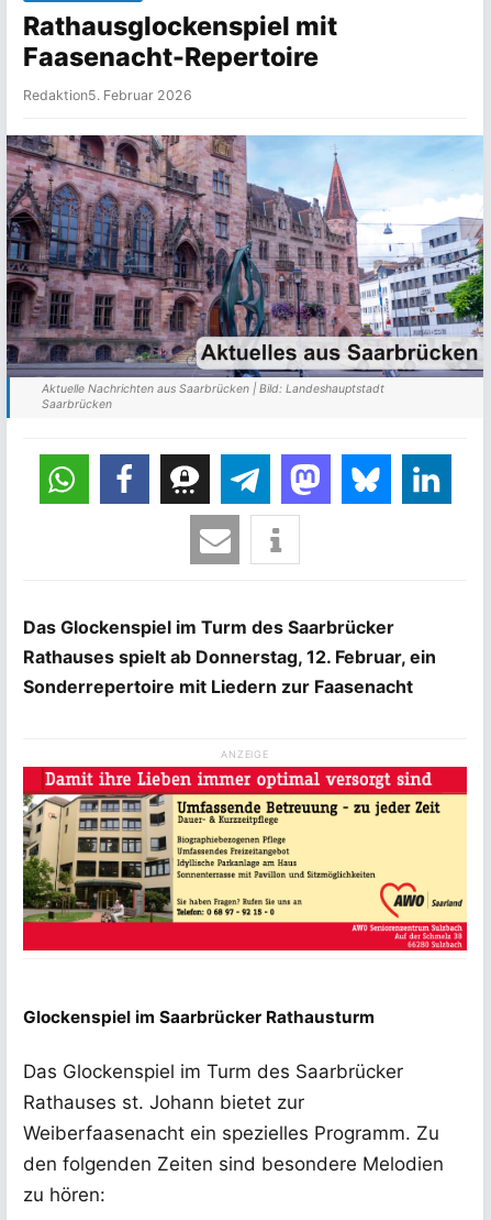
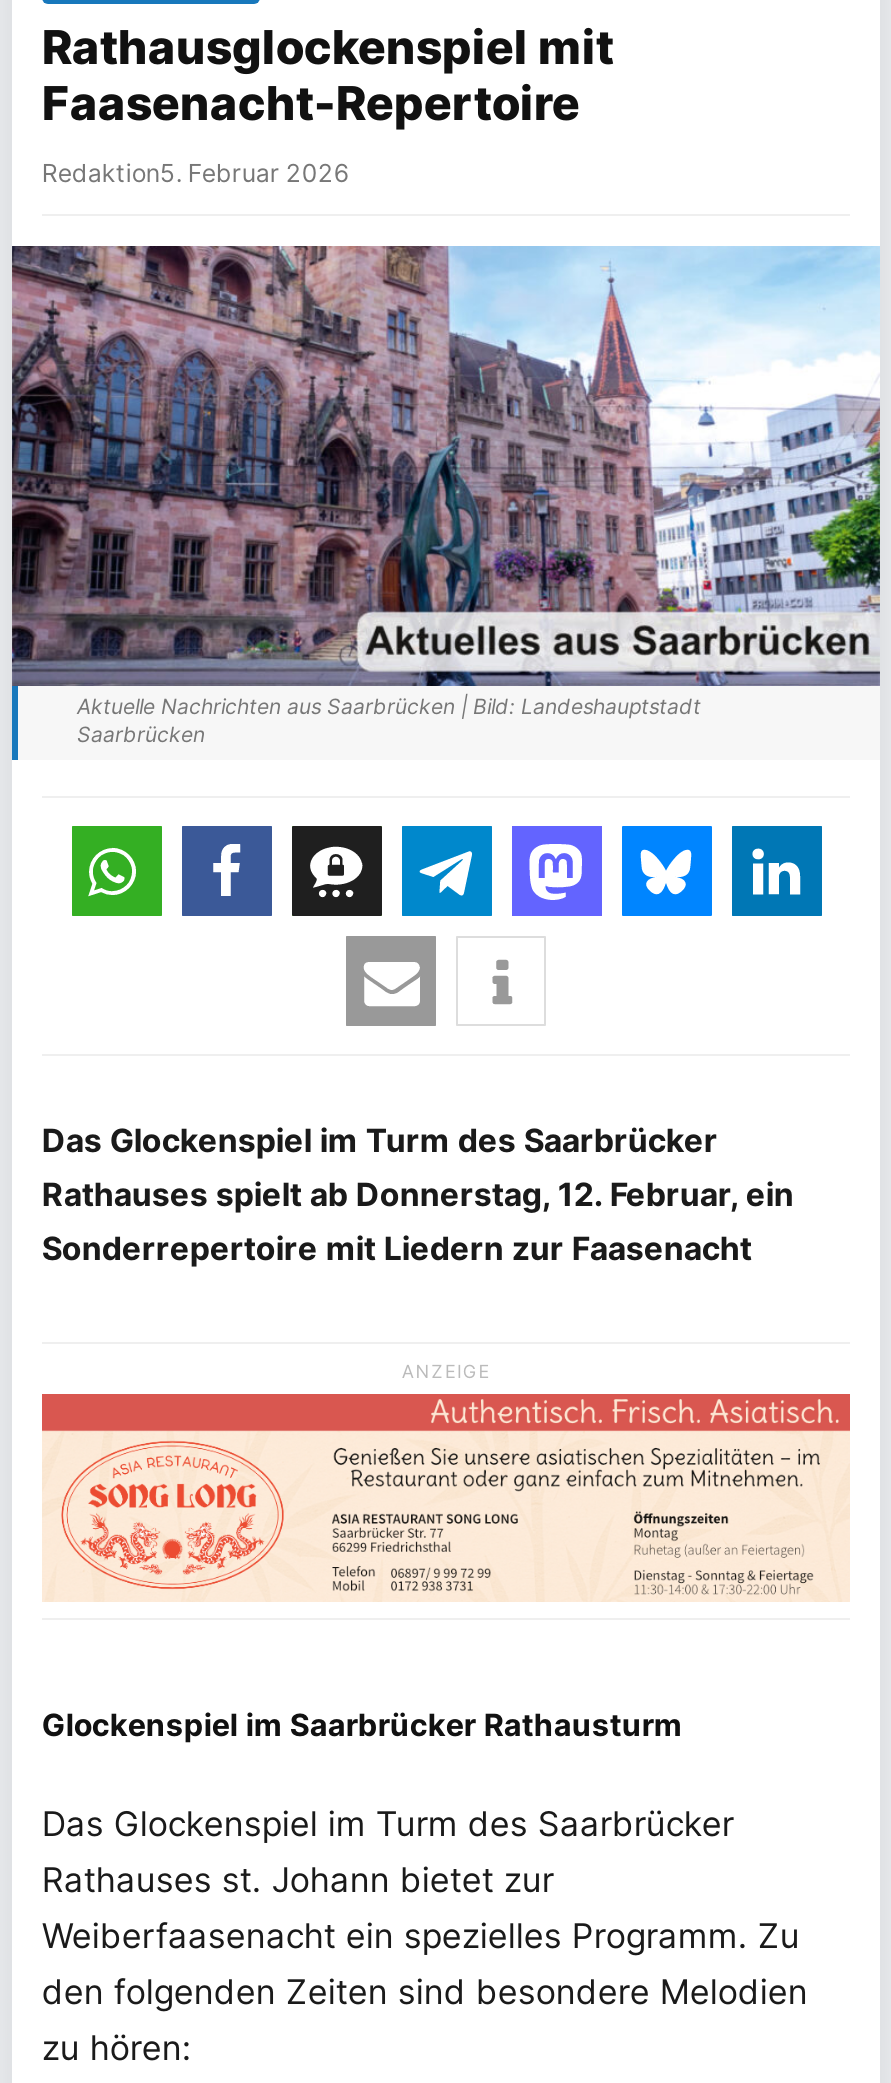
[22,766,468,952] [image] -> [40,1394,852,1604] [image]

